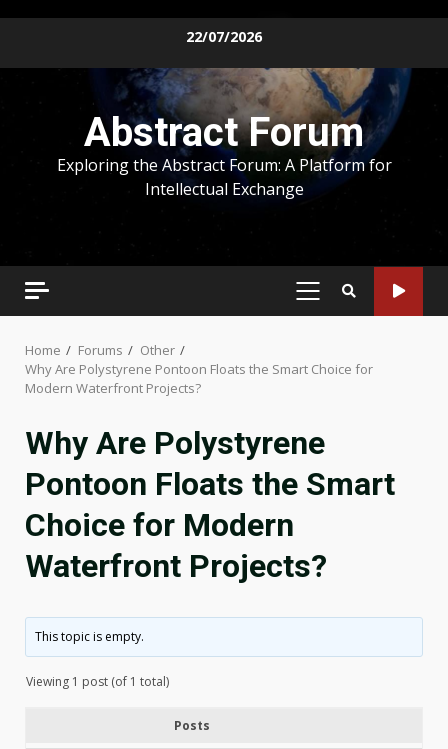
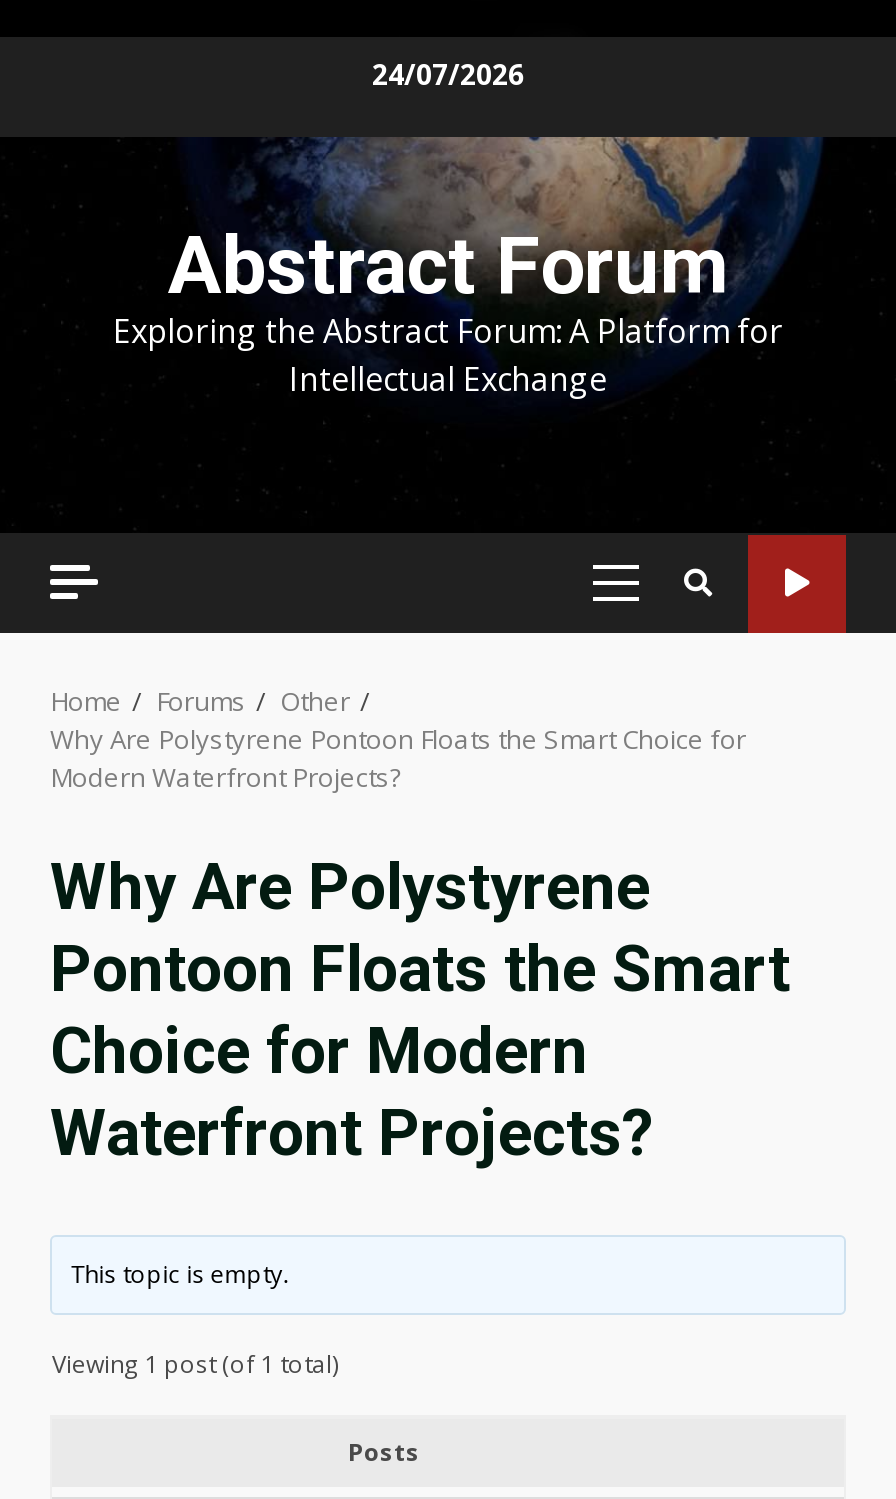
[186,26,262,45] 22/07/2026 -> [372,54,524,92] 24/07/2026

